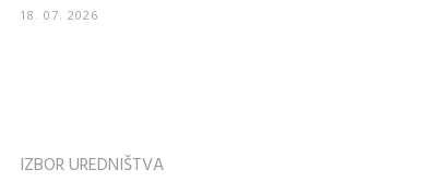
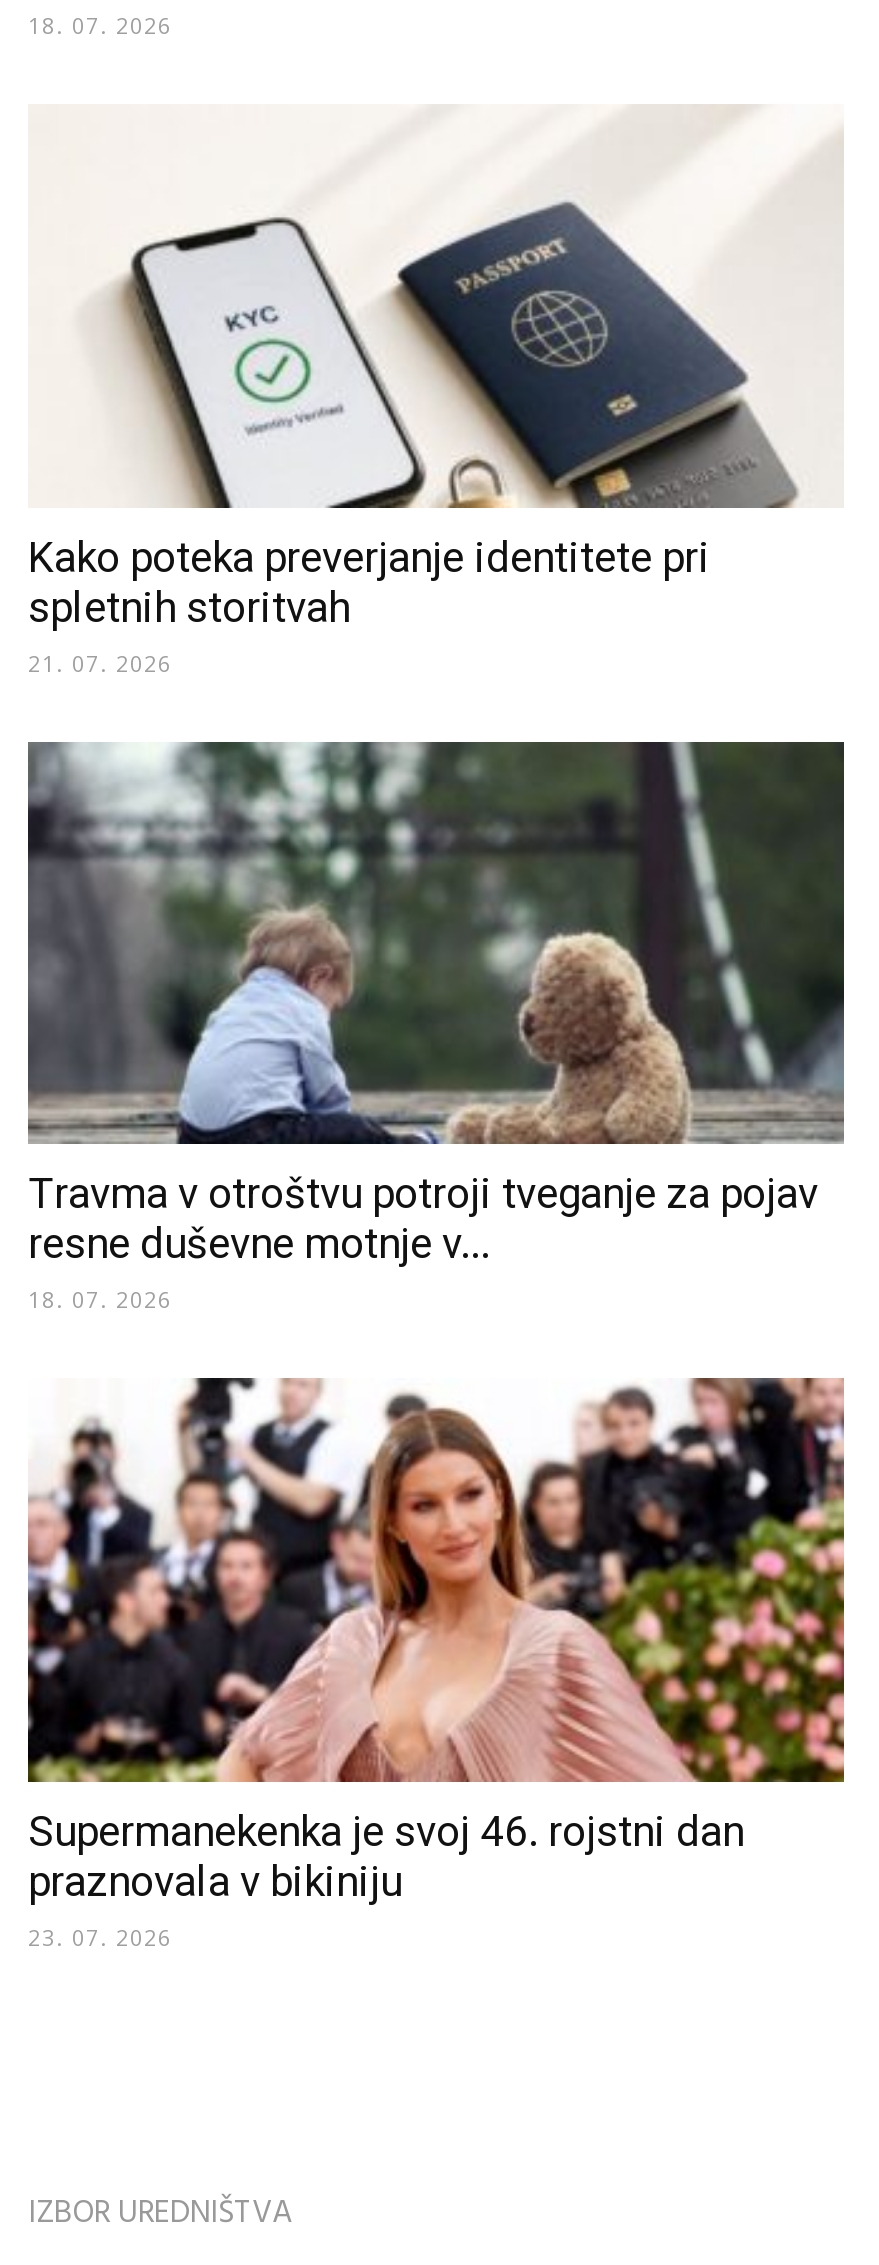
none -> [26,739,846,1315] [image] | Travma v otroštvu potroji tveganje za pojav | resne duševne motnje v... | 18. 07. 2026
none -> [26,1377,846,1951] [image] | Supermanekenka je svoj 46. rojstni dan | praznovala v bikiniju | 23. 07. 2026
none -> [28,105,844,678] [image] | Kako poteka preverjanje identitete pri | spletnih storitvah | 21. 07. 2026

